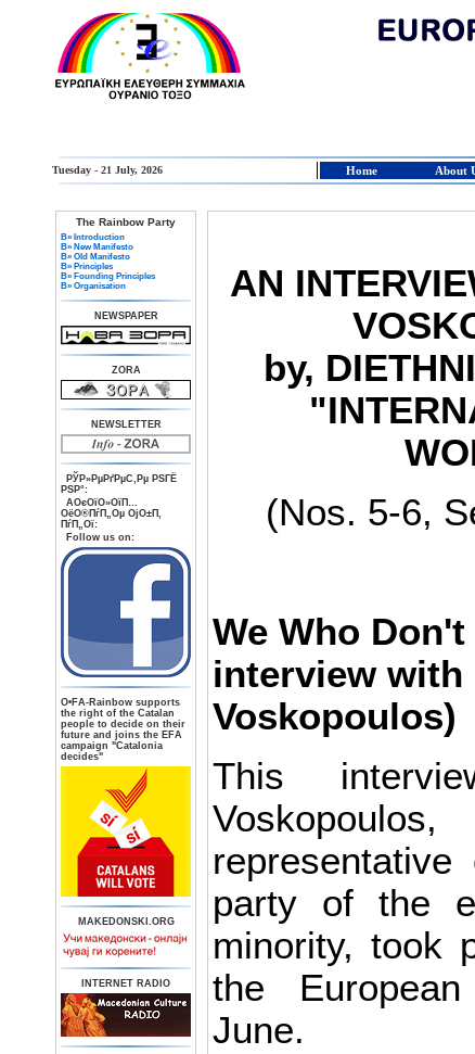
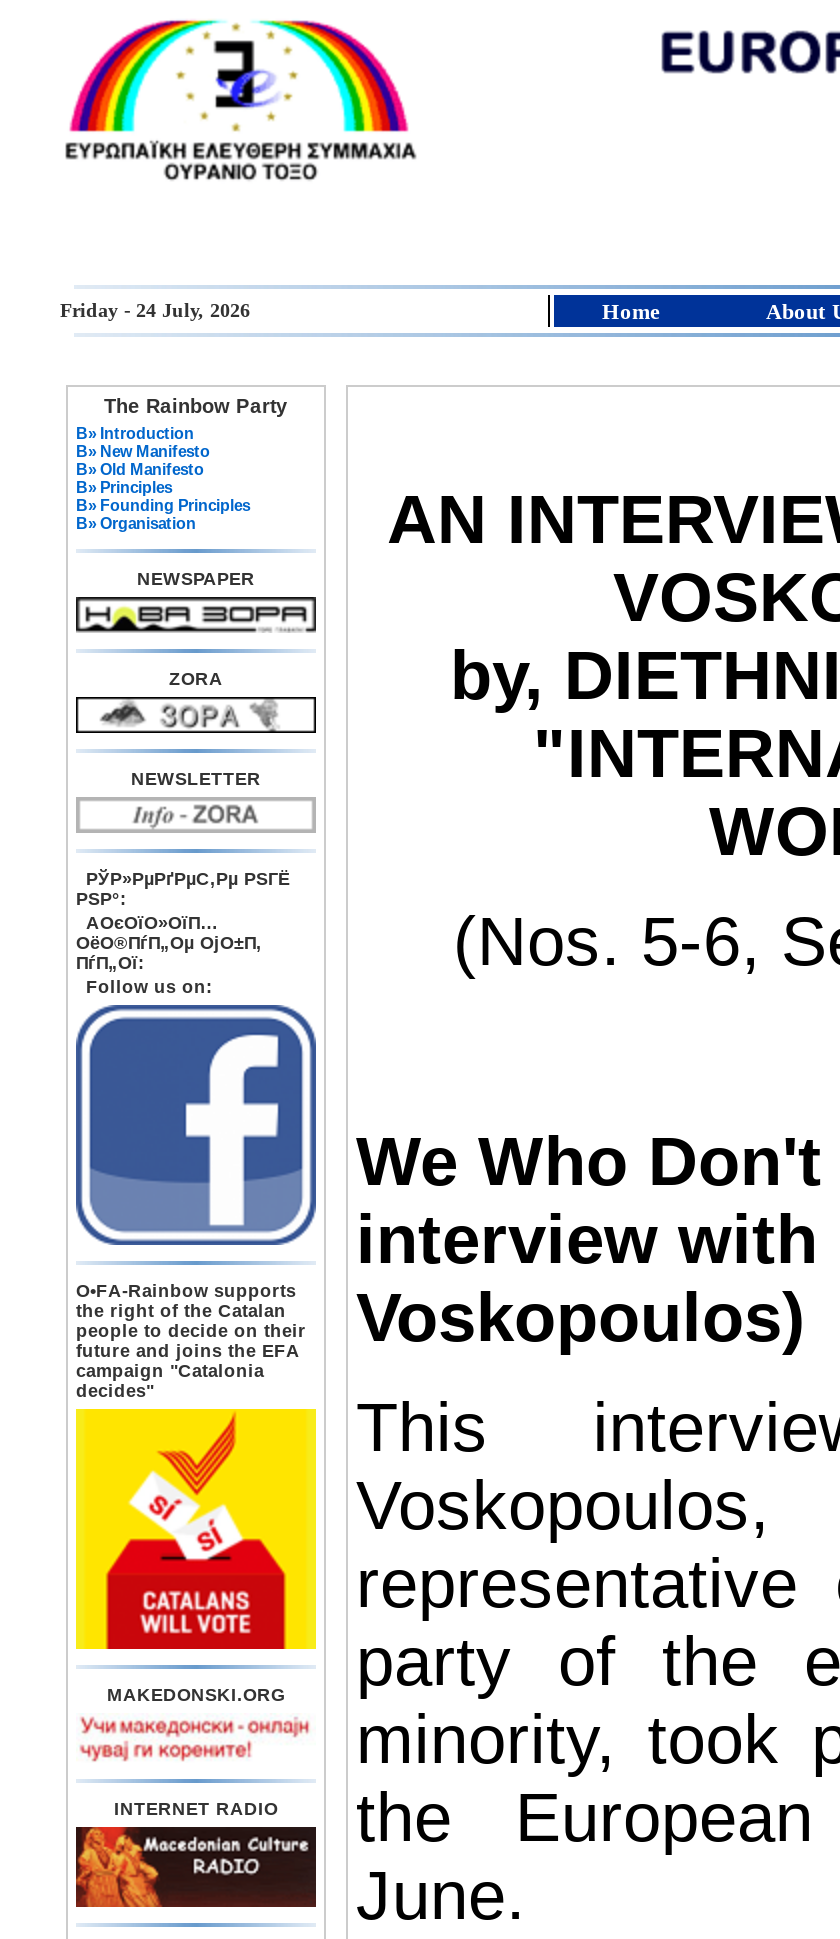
[52,164,163,176] Tuesday - 21 July, 2026 -> [60,299,250,321] Friday - 24 July, 2026

